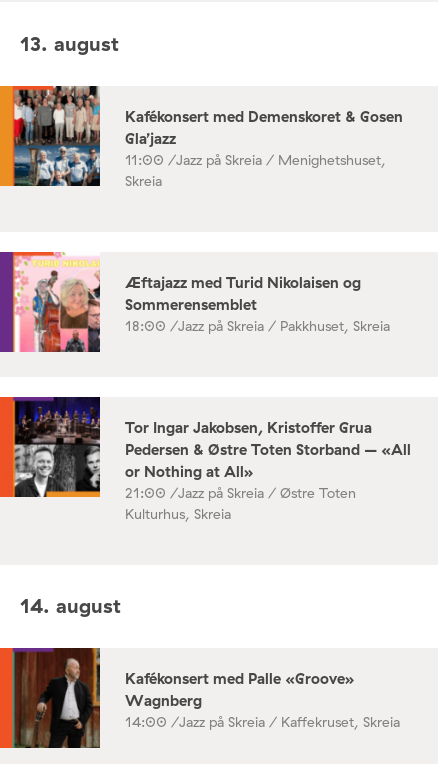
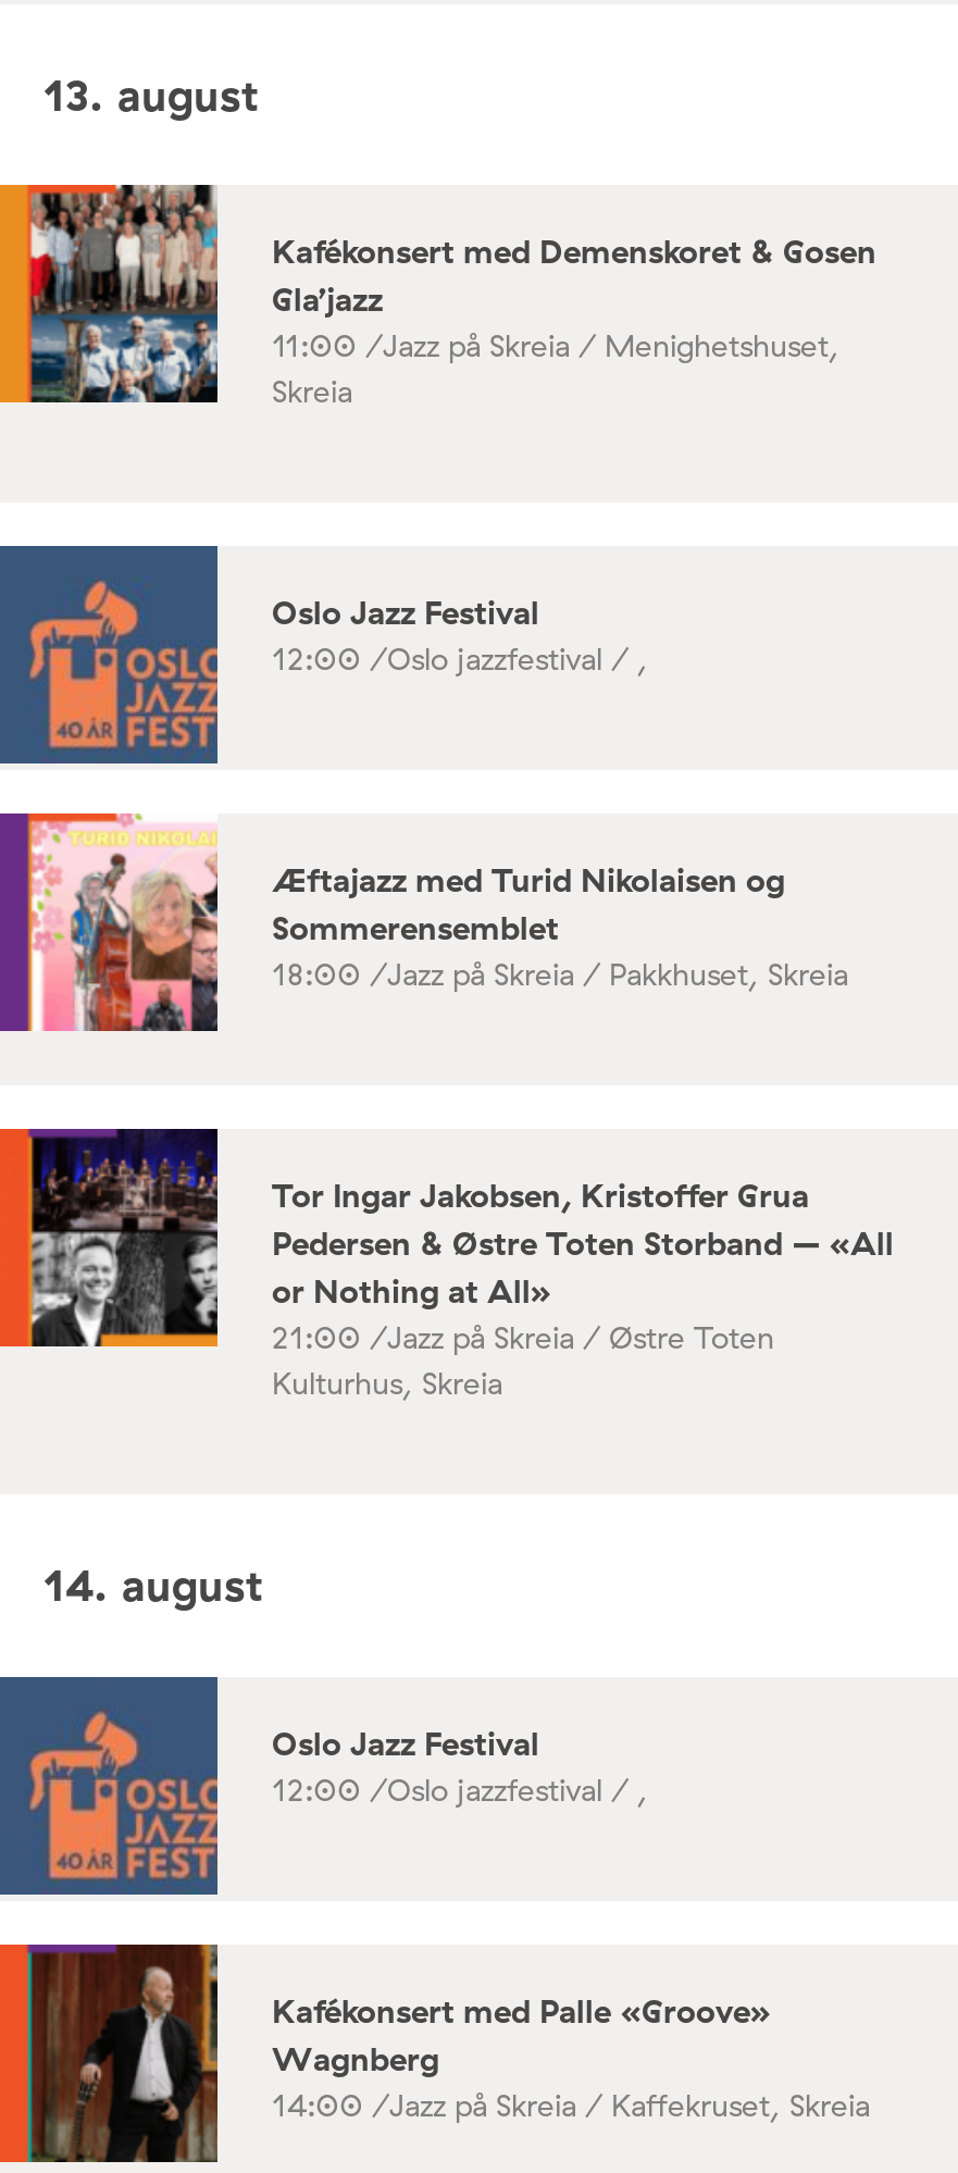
none -> [7,544,648,766] [image] | Oslo Jazz Festival | 12:00 /Oslo jazzfestival / ,
none -> [7,1675,648,1897] [image] | Oslo Jazz Festival | 12:00 /Oslo jazzfestival / ,

